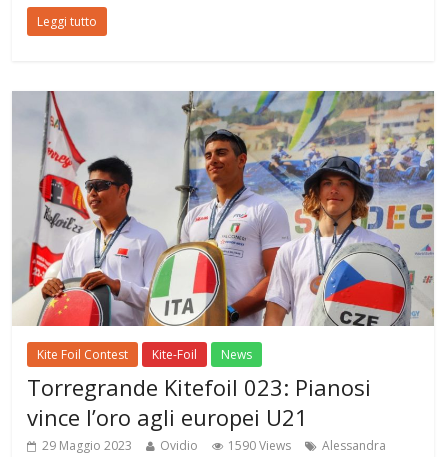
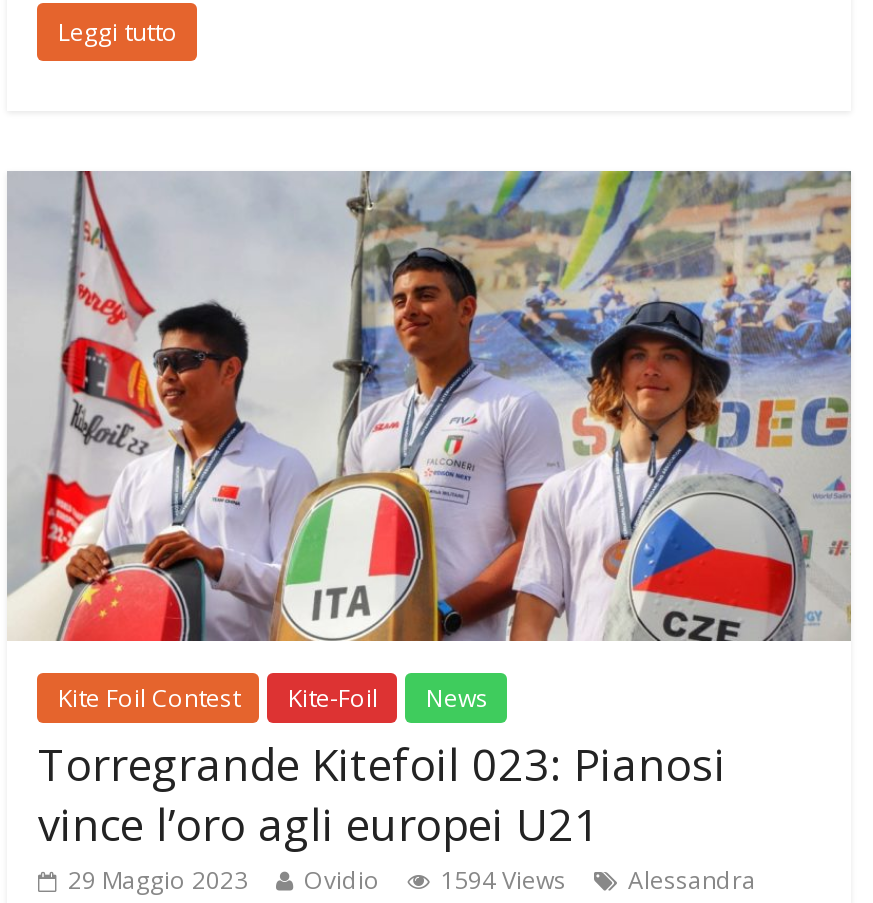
[42,437,386,454] 29 Maggio 2023 Ovidio 1590 Views Alessandra -> [68,862,756,896] 29 Maggio 2023 Ovidio 1594 Views Alessandra

